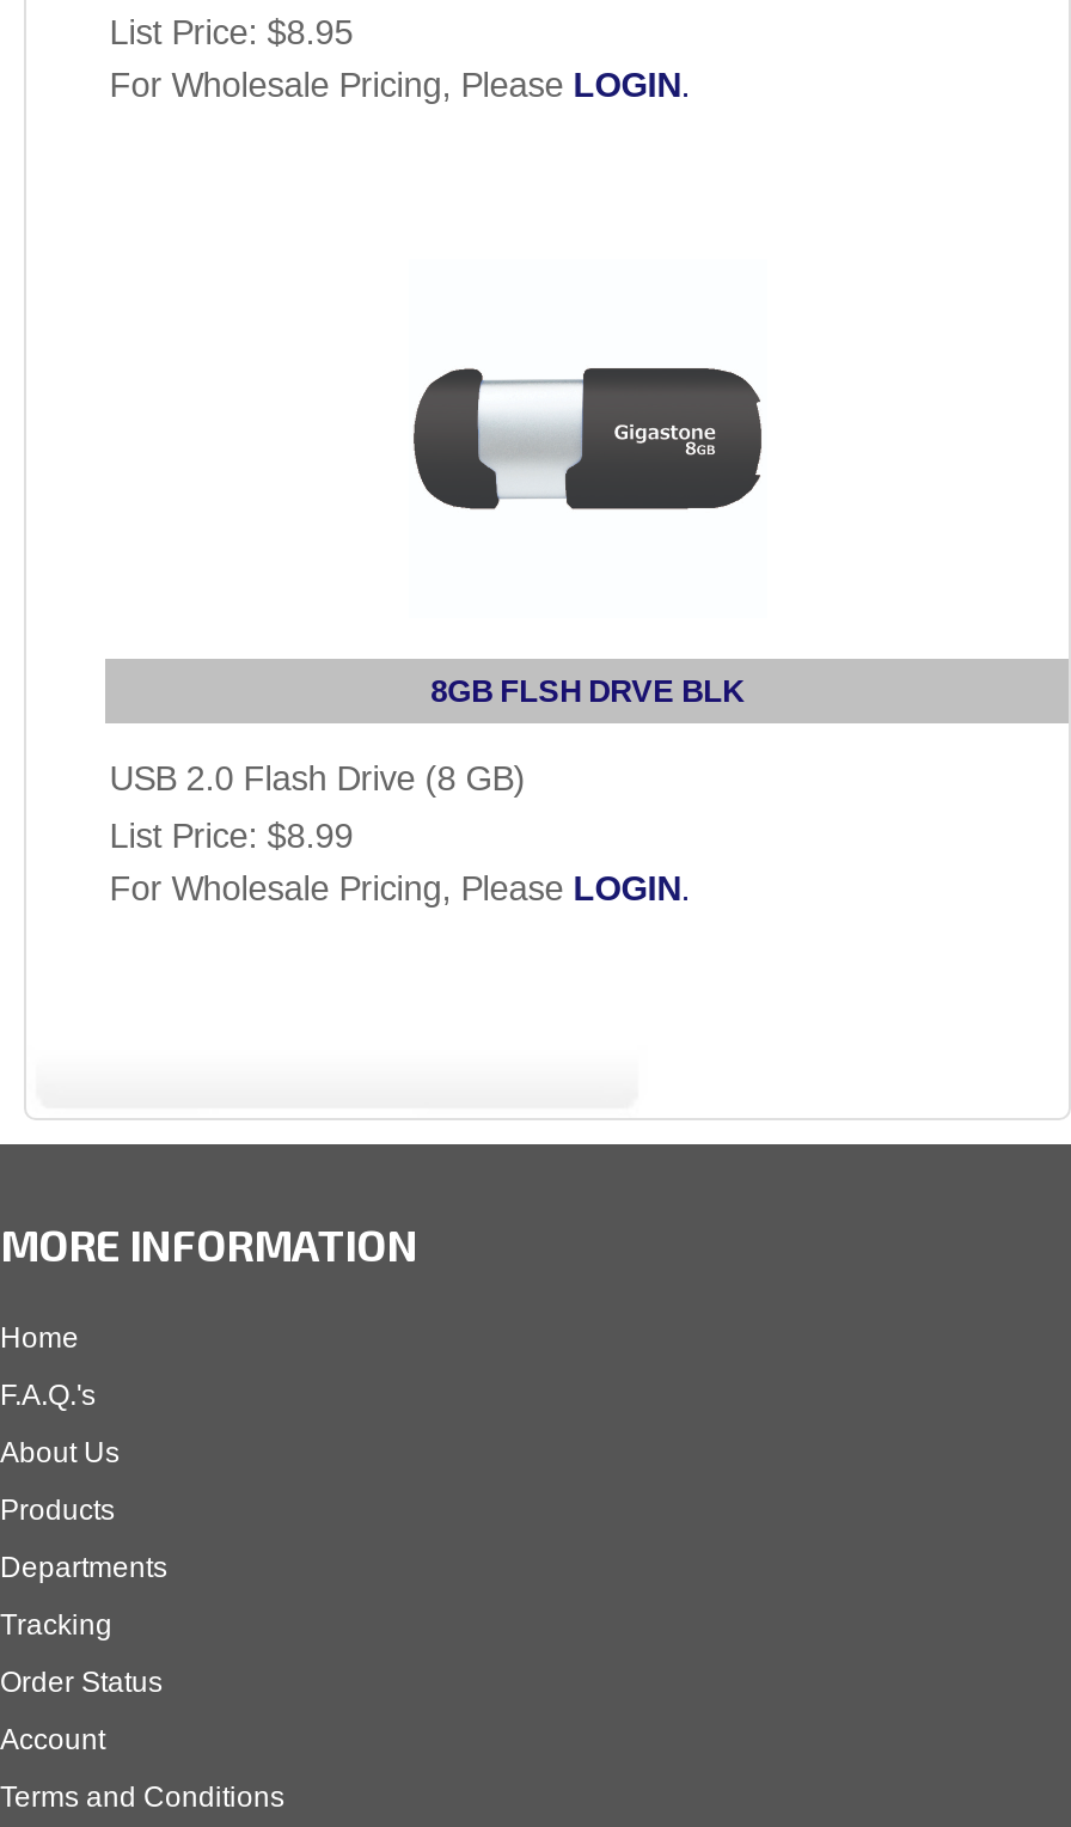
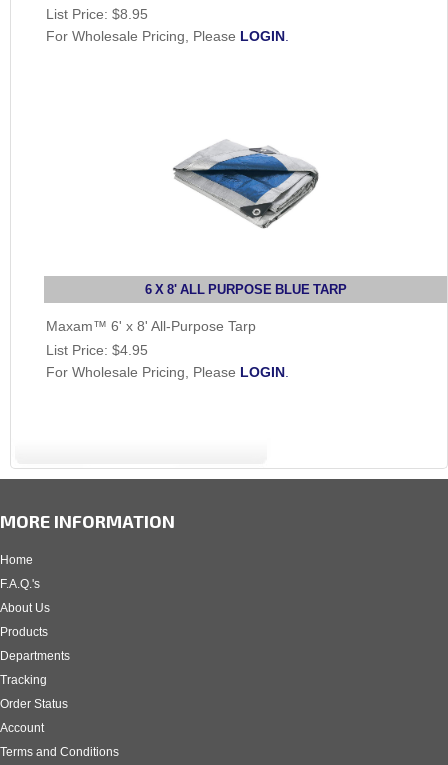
[411,336,765,544] [image] -> [172,139,319,229] [image]
[431,675,744,706] 8GB FLSH DRVE BLK -> [145,283,347,296] 6 X 8' ALL PURPOSE BLUE TARP
[109,758,525,797] USB 2.0 Flash Drive (8 GB) -> [46,318,256,334] Maxam™ 6' x 8' All-Purpose Tarp
[109,816,353,854] List Price: $8.99 -> [46,342,148,358] List Price: $4.95

